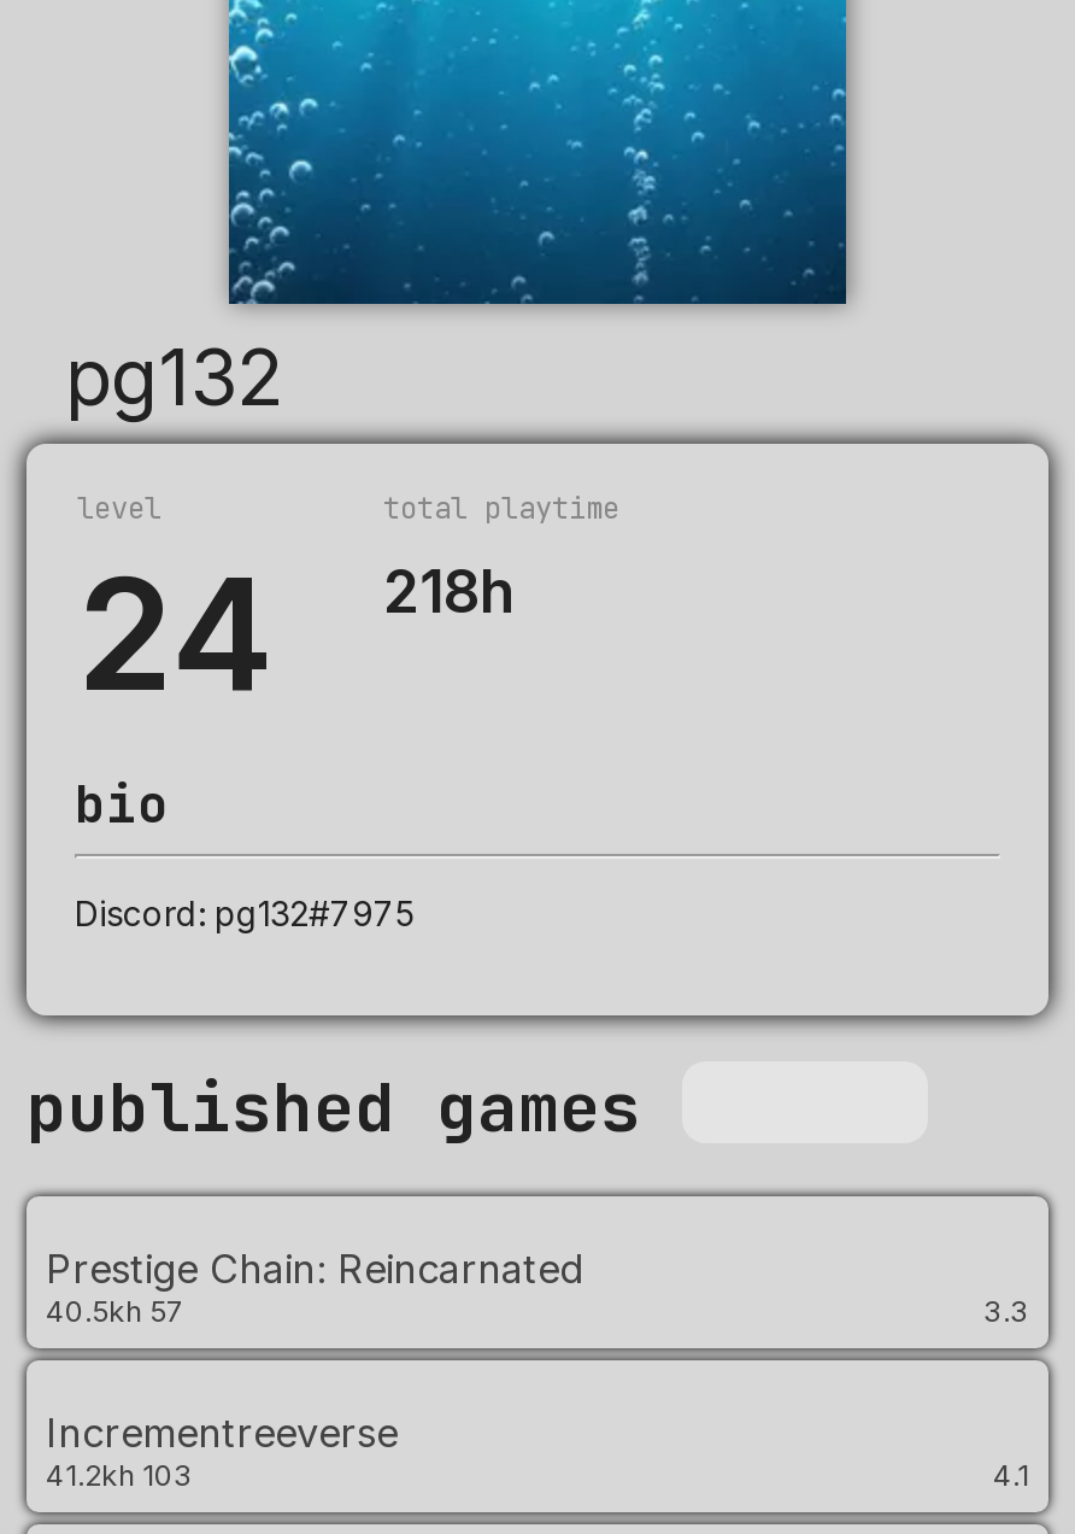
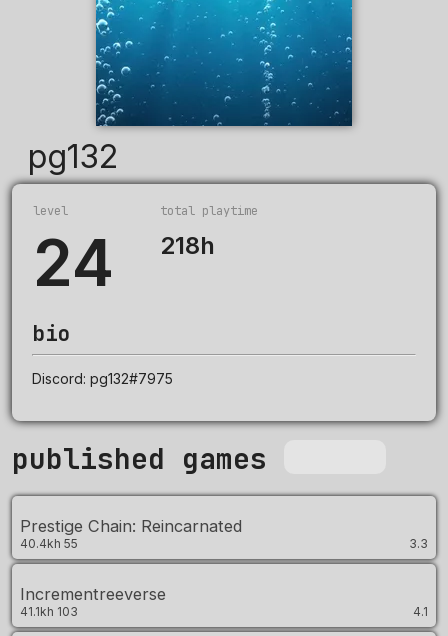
[46,1293,186,1329] 40.5kh 57 -> [20,536,78,551] 40.4kh 55
[46,1457,193,1493] 41.2kh 103 -> [20,604,78,619] 41.1kh 103

